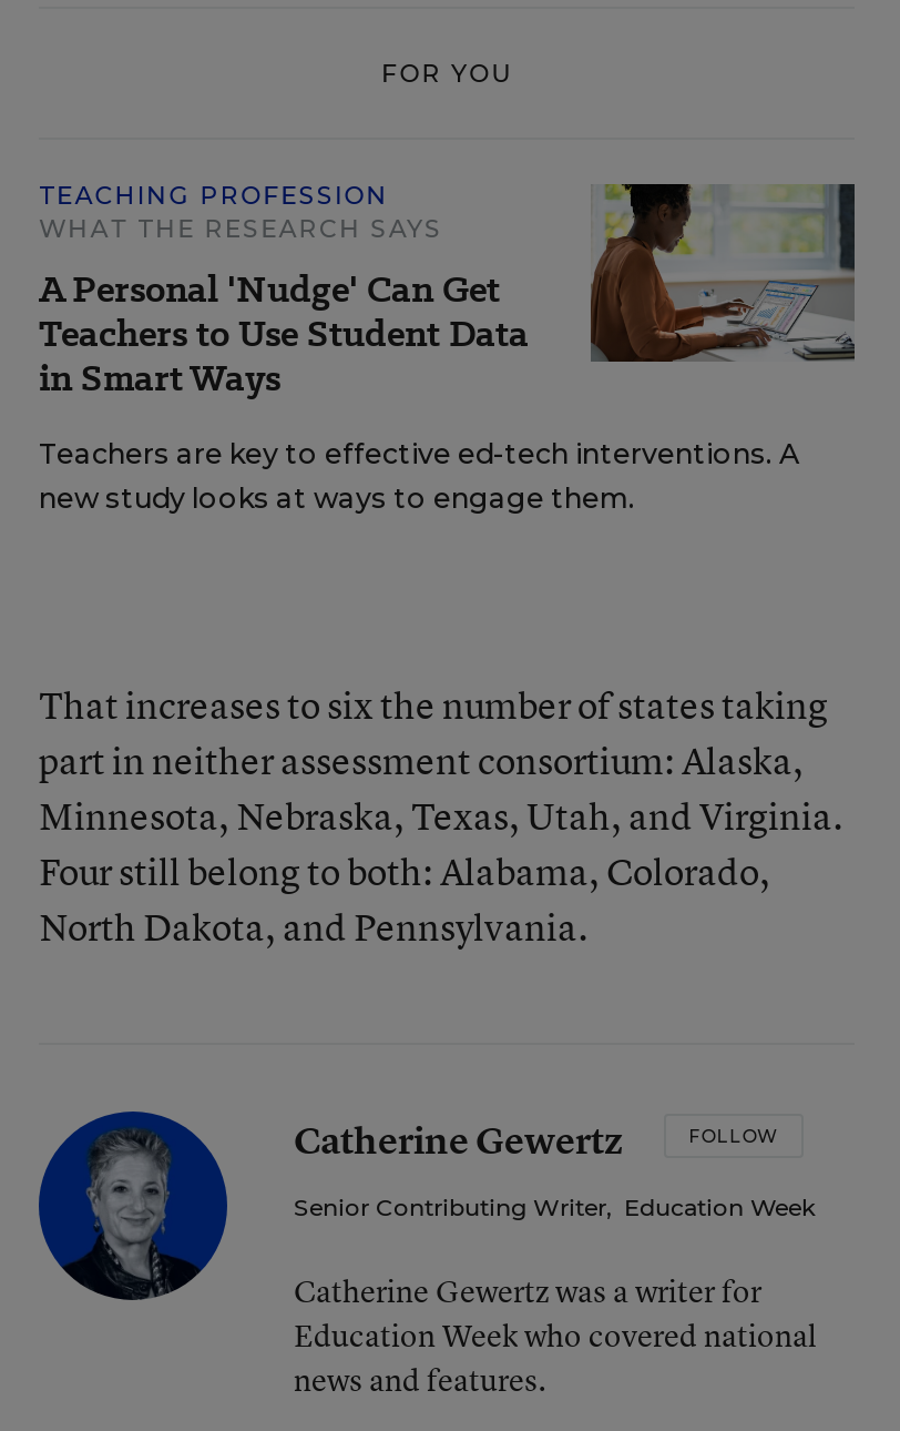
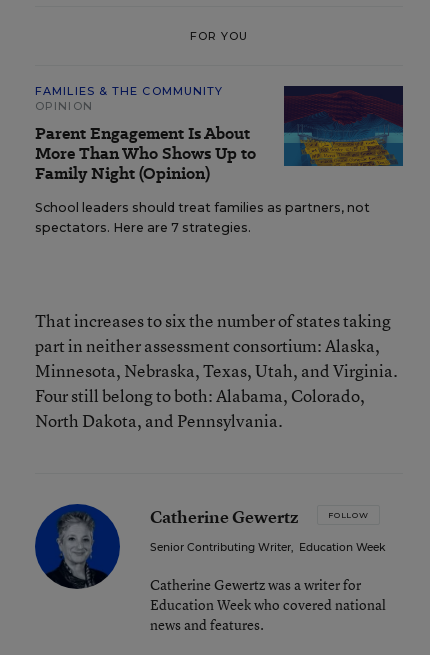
[39,180,857,404] [image] | TEACHING PROFESSION | WHAT THE RESEARCH SAYS | A Personal 'Nudge' Can Get | Teachers to Use Student Data | in Smart Ways -> [35,84,404,185] [image] | FAMILIES & THE COMMUNITY | OPINION | Parent Engagement Is About | More Than Who Shows Up to | Family Night (Opinion)
[39,437,799,515] Teachers are key to effective ed-tech interventions. A | new study looks at ways to engage them. -> [35,200,370,235] School leaders should treat families as partners, not | spectators. Here are 7 strategies.

